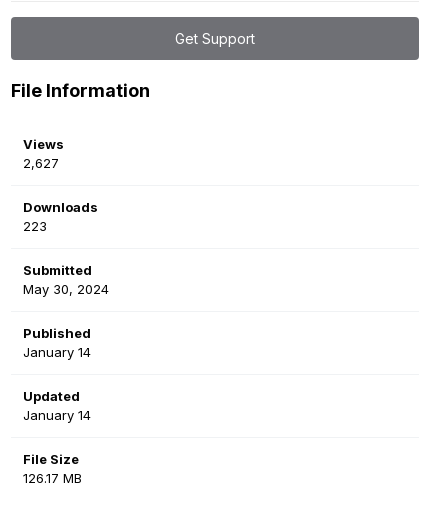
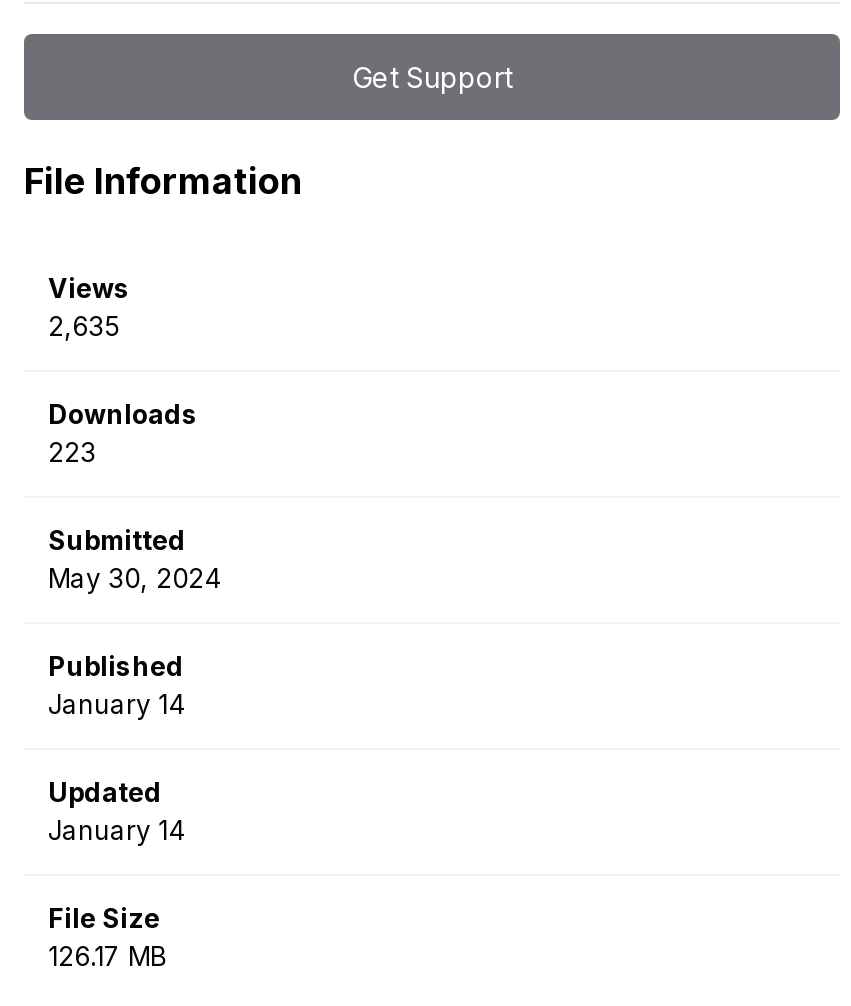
[23,155,59,171] 2,627 -> [48,311,120,343] 2,635

